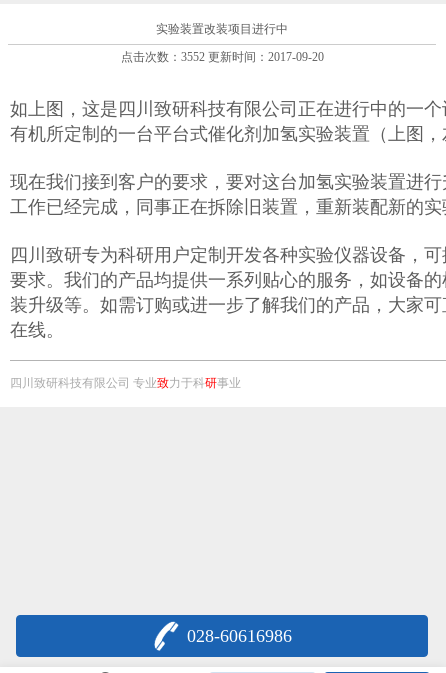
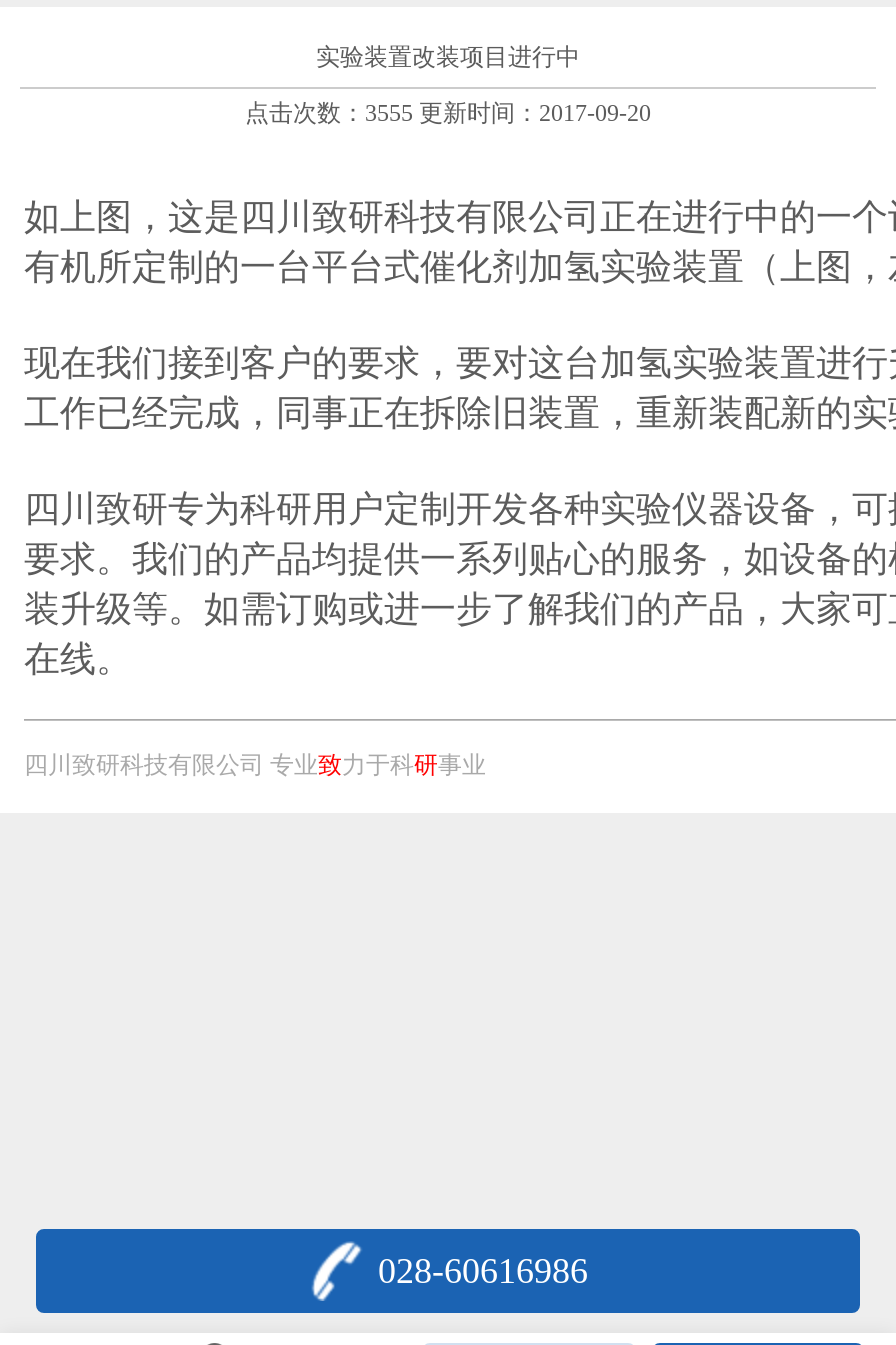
[120,50,323,64] 点击次数：3552 更新时间：2017-09-20 -> [245,99,651,127] 点击次数：3555 更新时间：2017-09-20

